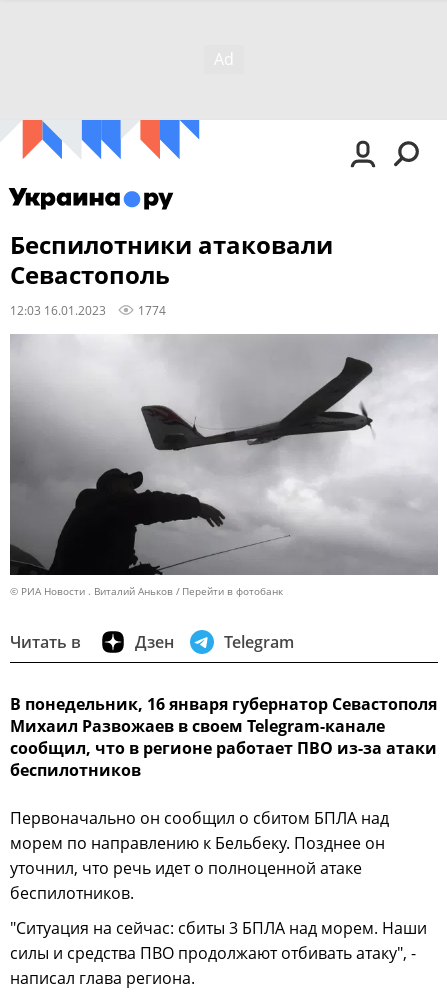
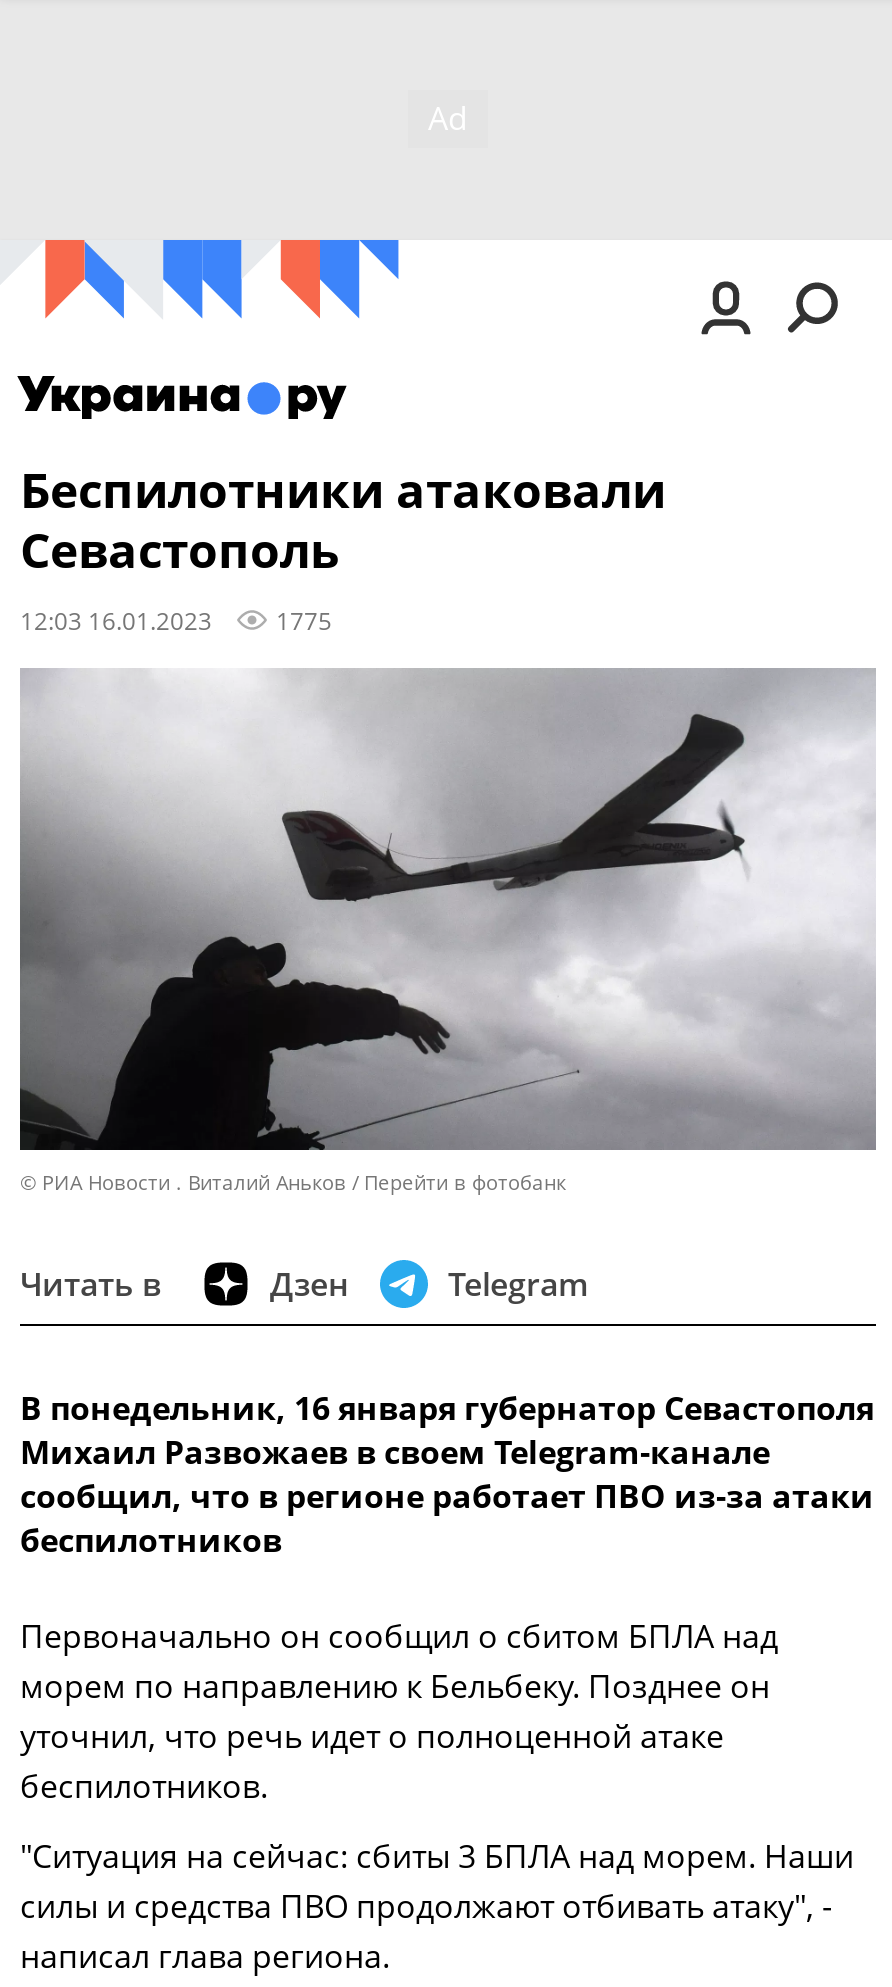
[10,302,166,318] 12:03 16.01.2023 1774 -> [20,604,332,636] 12:03 16.01.2023 1775

